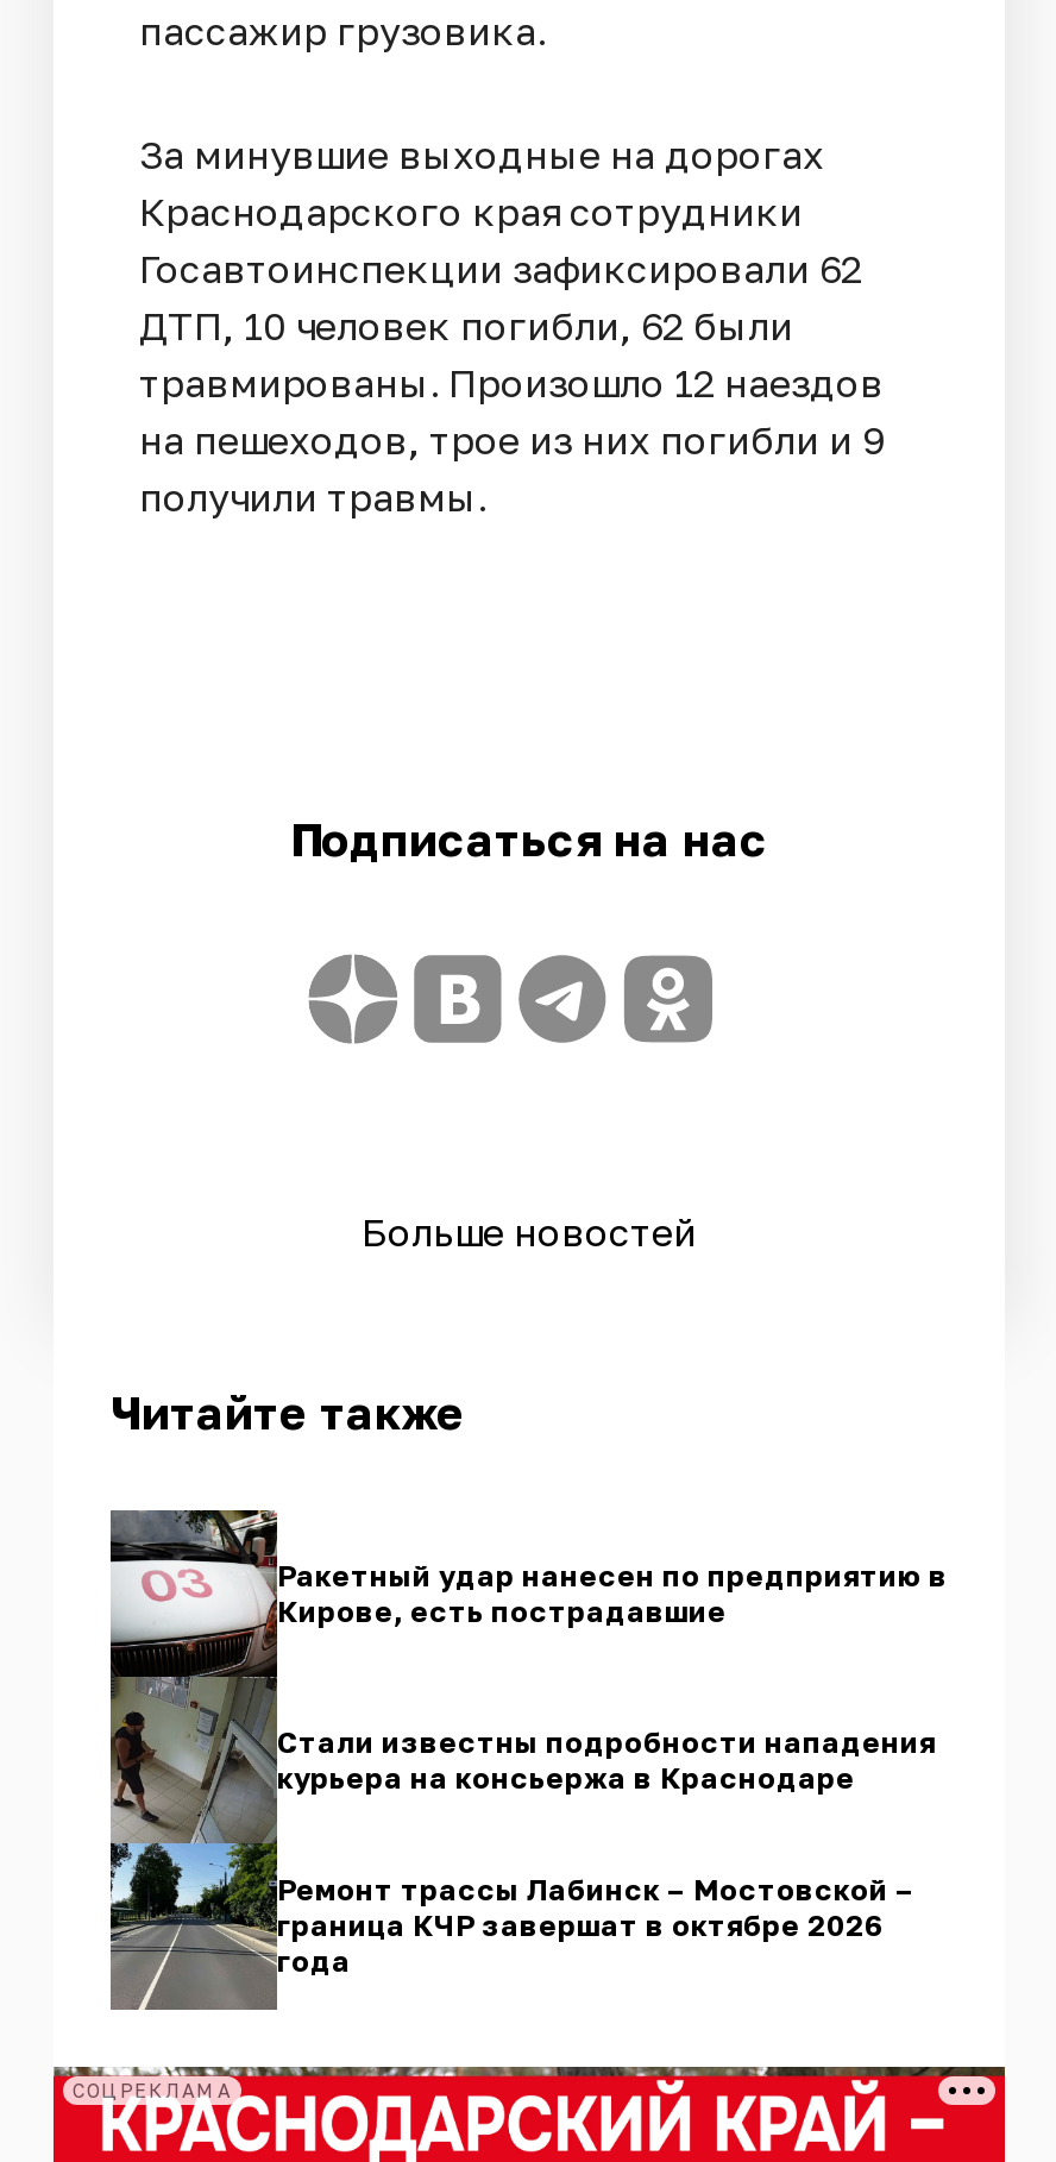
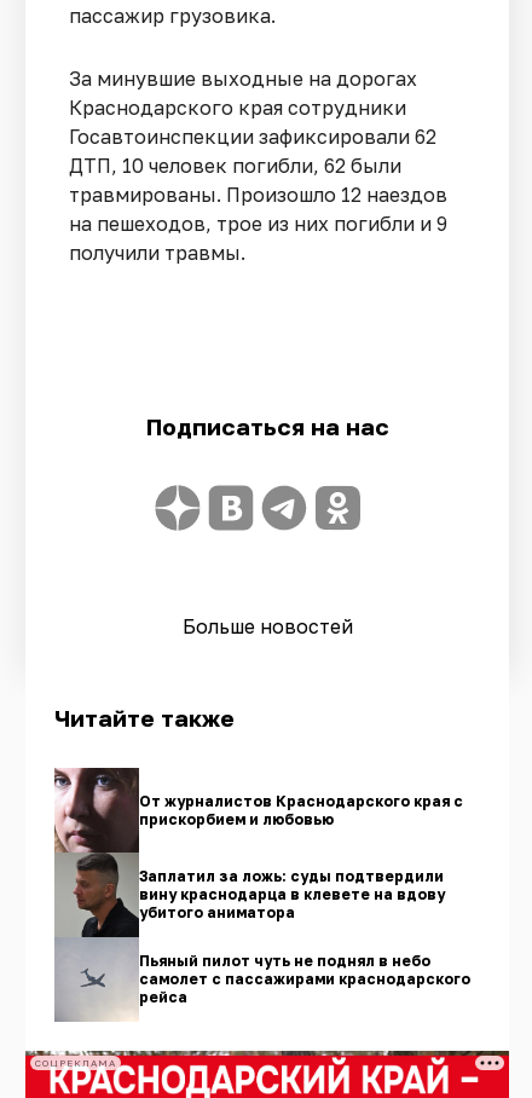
[108,1508,948,2012] [image] | Ракетный удар нанесен по предприятию в | Кирове, есть пострадавшие -> [53,768,463,1022] [image] | От журналистов Краснодарского края с | прискорбием и любовью
[277,1724,936,1795] Стали известны подробности нападения | курьера на консьержа в Краснодаре -> [139,868,445,922] Заплатил за ложь: суды подтвердили | вину краснодарца в клевете на вдову | убитого аниматора
[277,1873,914,1980] Ремонт трассы Лабинск – Мостовской – | граница КЧР завершат в октябре 2026 | года -> [139,952,470,1007] Пьяный пилот чуть не поднял в небо | самолет с пассажирами краснодарского | рейса

